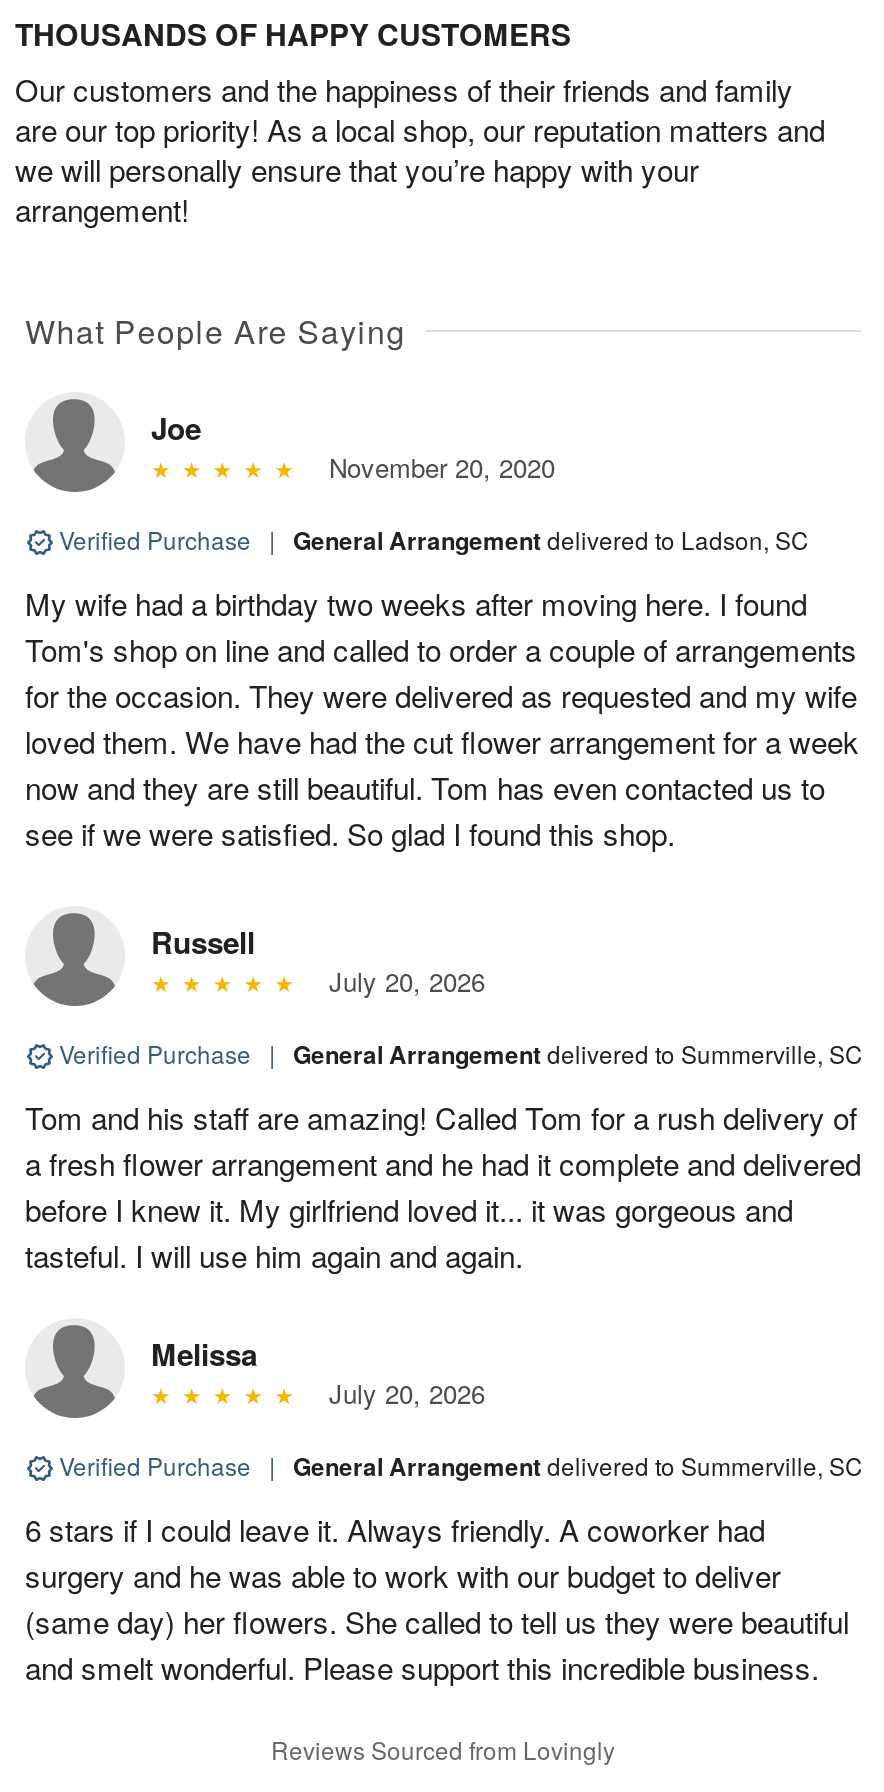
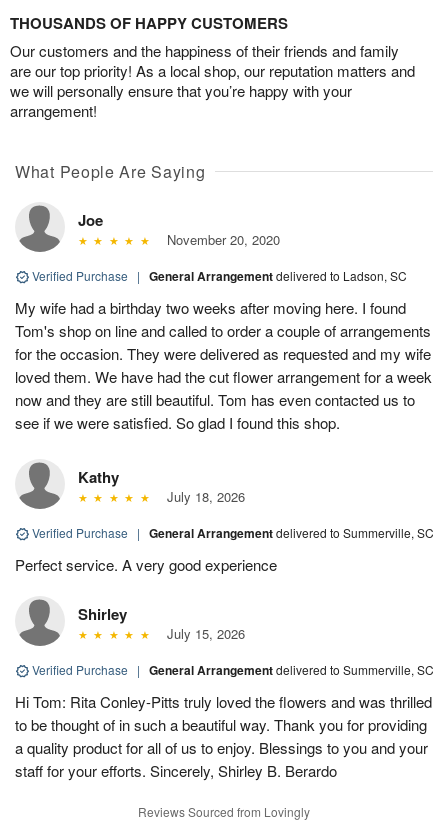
[151,919,485,999] Russell | July 20, 2026 -> [78,465,245,505] Kathy | July 18, 2026
[25,1095,861,1275] Tom and his staff are amazing! Called Tom for a rush delivery of | a fresh flower arrangement and he had it complete and delivered | before I knew it. My girlfriend loved it... it was gorgeous and | tasteful. I will use him again and again. -> [15,553,277,574] Perfect service. A very good experience
[151,1331,485,1411] Melissa | July 20, 2026 -> [78,602,245,642] Shirley | July 15, 2026
[25,1507,849,1687] 6 stars if I could leave it. Always friendly. A coworker had | surgery and he was able to work with our budget to deliver | (same day) her flowers. She called to tell us they were beautiful | and smelt wonderful. Please support this incredible business. -> [15,690,432,780] Hi Tom: Rita Conley-Pitts truly loved the flowers and was thrilled | to be thought of in such a beautiful way. Thank you for providing | a quality product for all of us to enjoy. Blessings to you and your | staff for your efforts. Sincerely, Shirley B. Berardo

